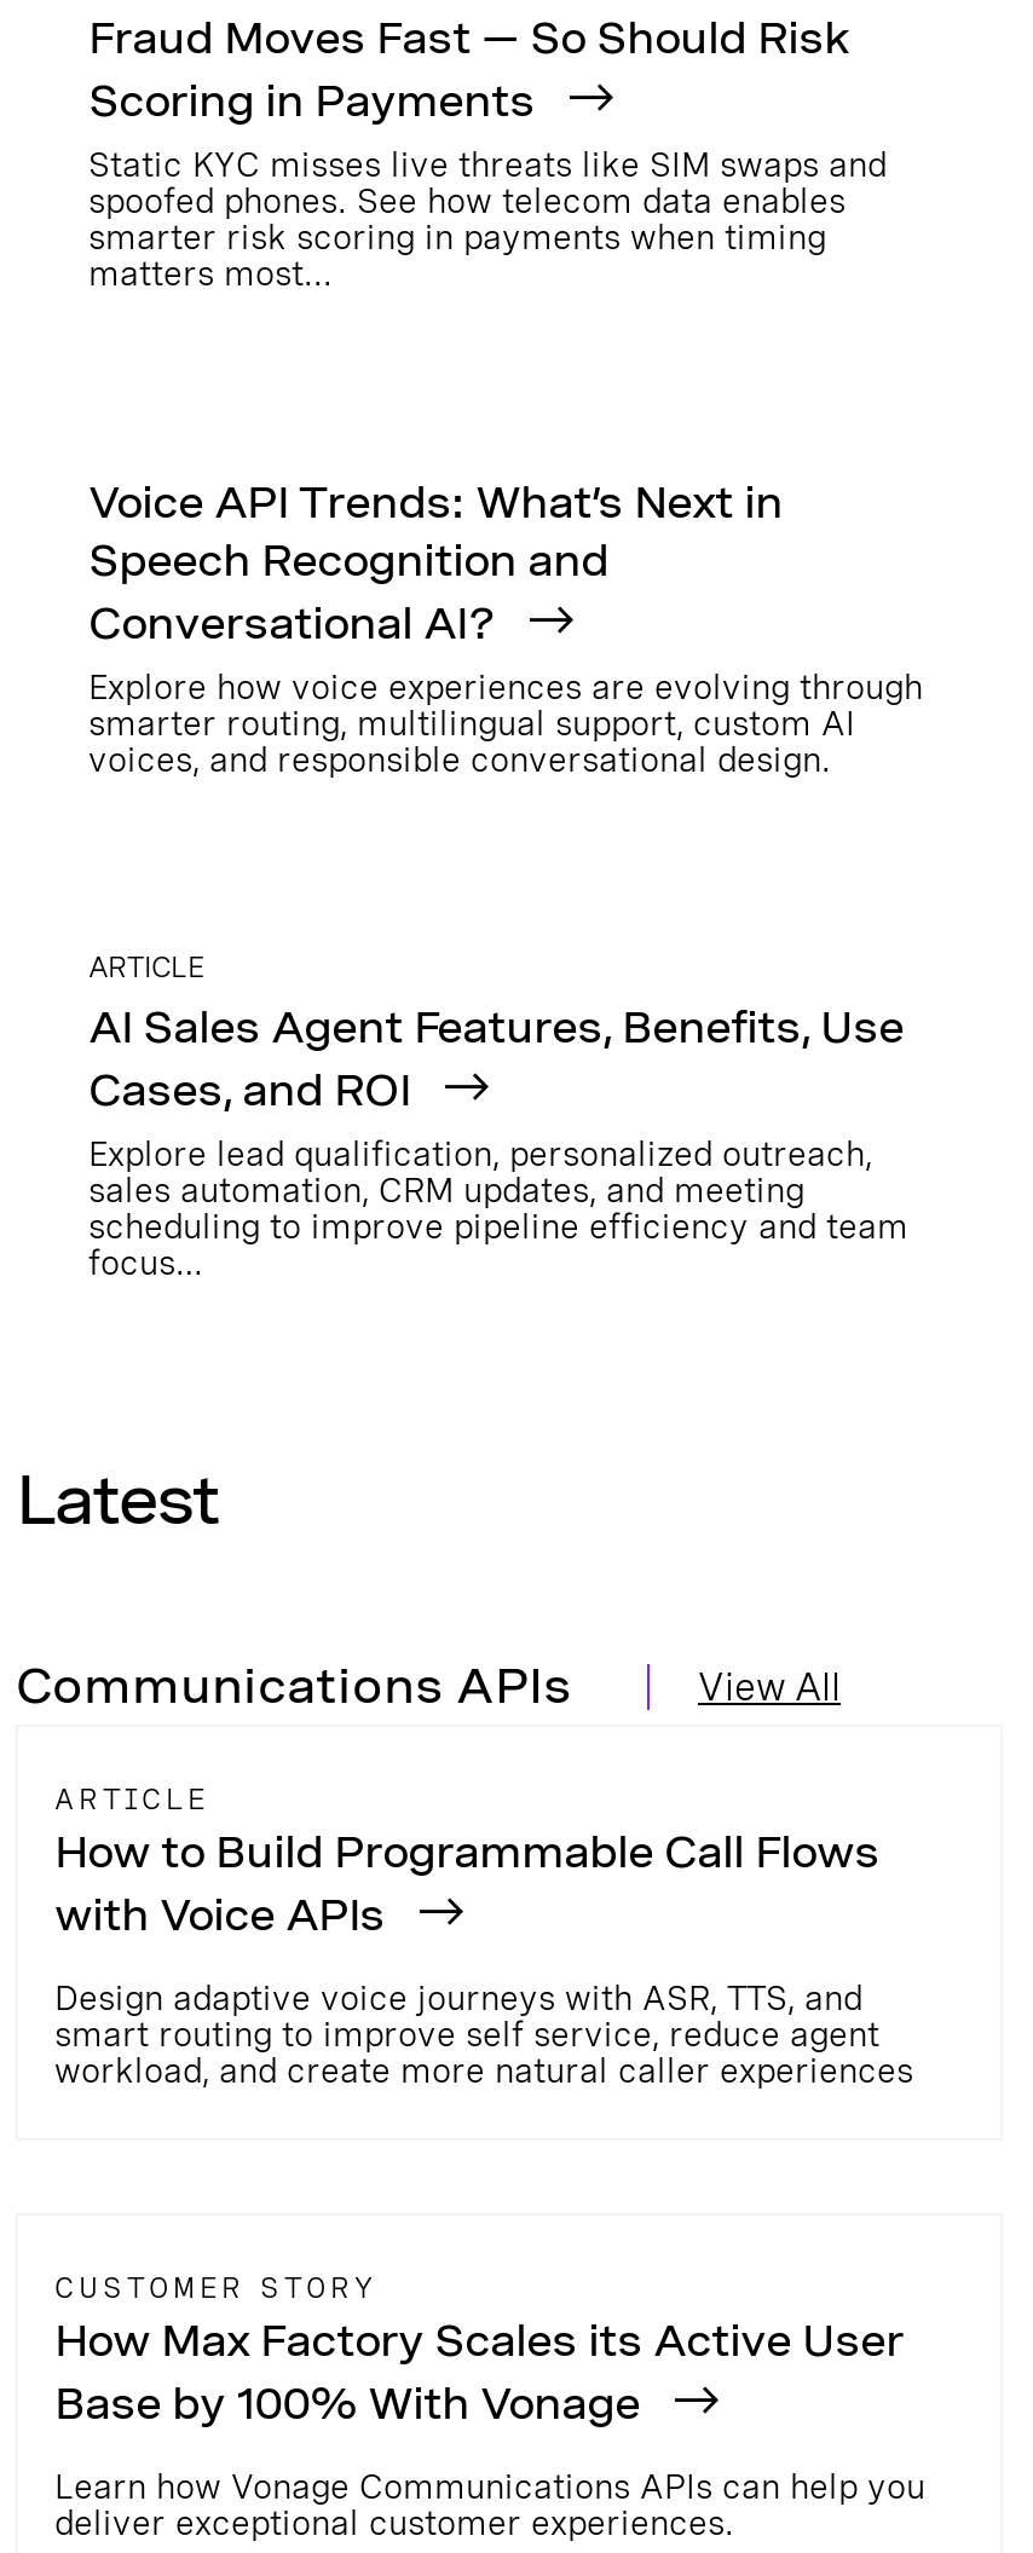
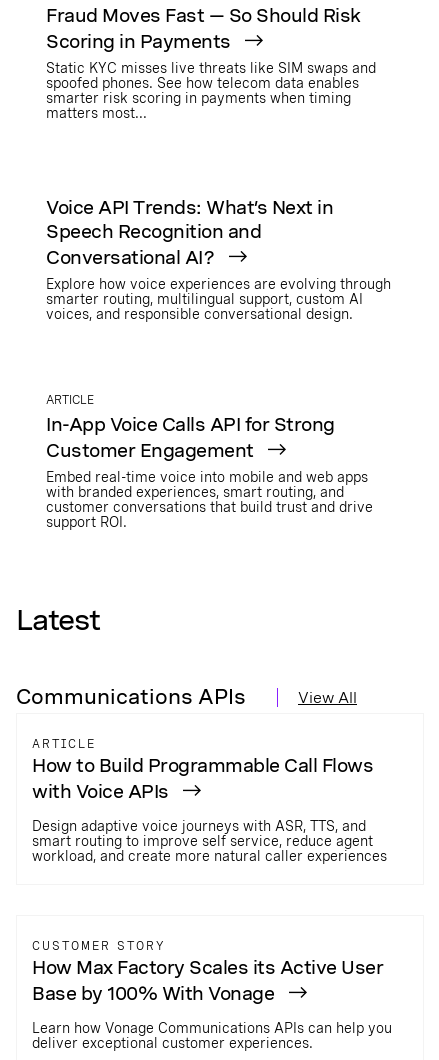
[88,1001,908,1282] AI Sales Agent Features, Benefits, Use | Cases, and ROI | Explore lead qualification, personalized outreach, | sales automation, CRM updates, and meeting | scheduling to improve pipeline efficiency and team | focus… -> [46,414,373,530] In-App Voice Calls API for Strong | Customer Engagement | Embed real-time voice into mobile and web apps | with branded experiences, smart routing, and | customer conversations that build trust and drive | support ROI.

